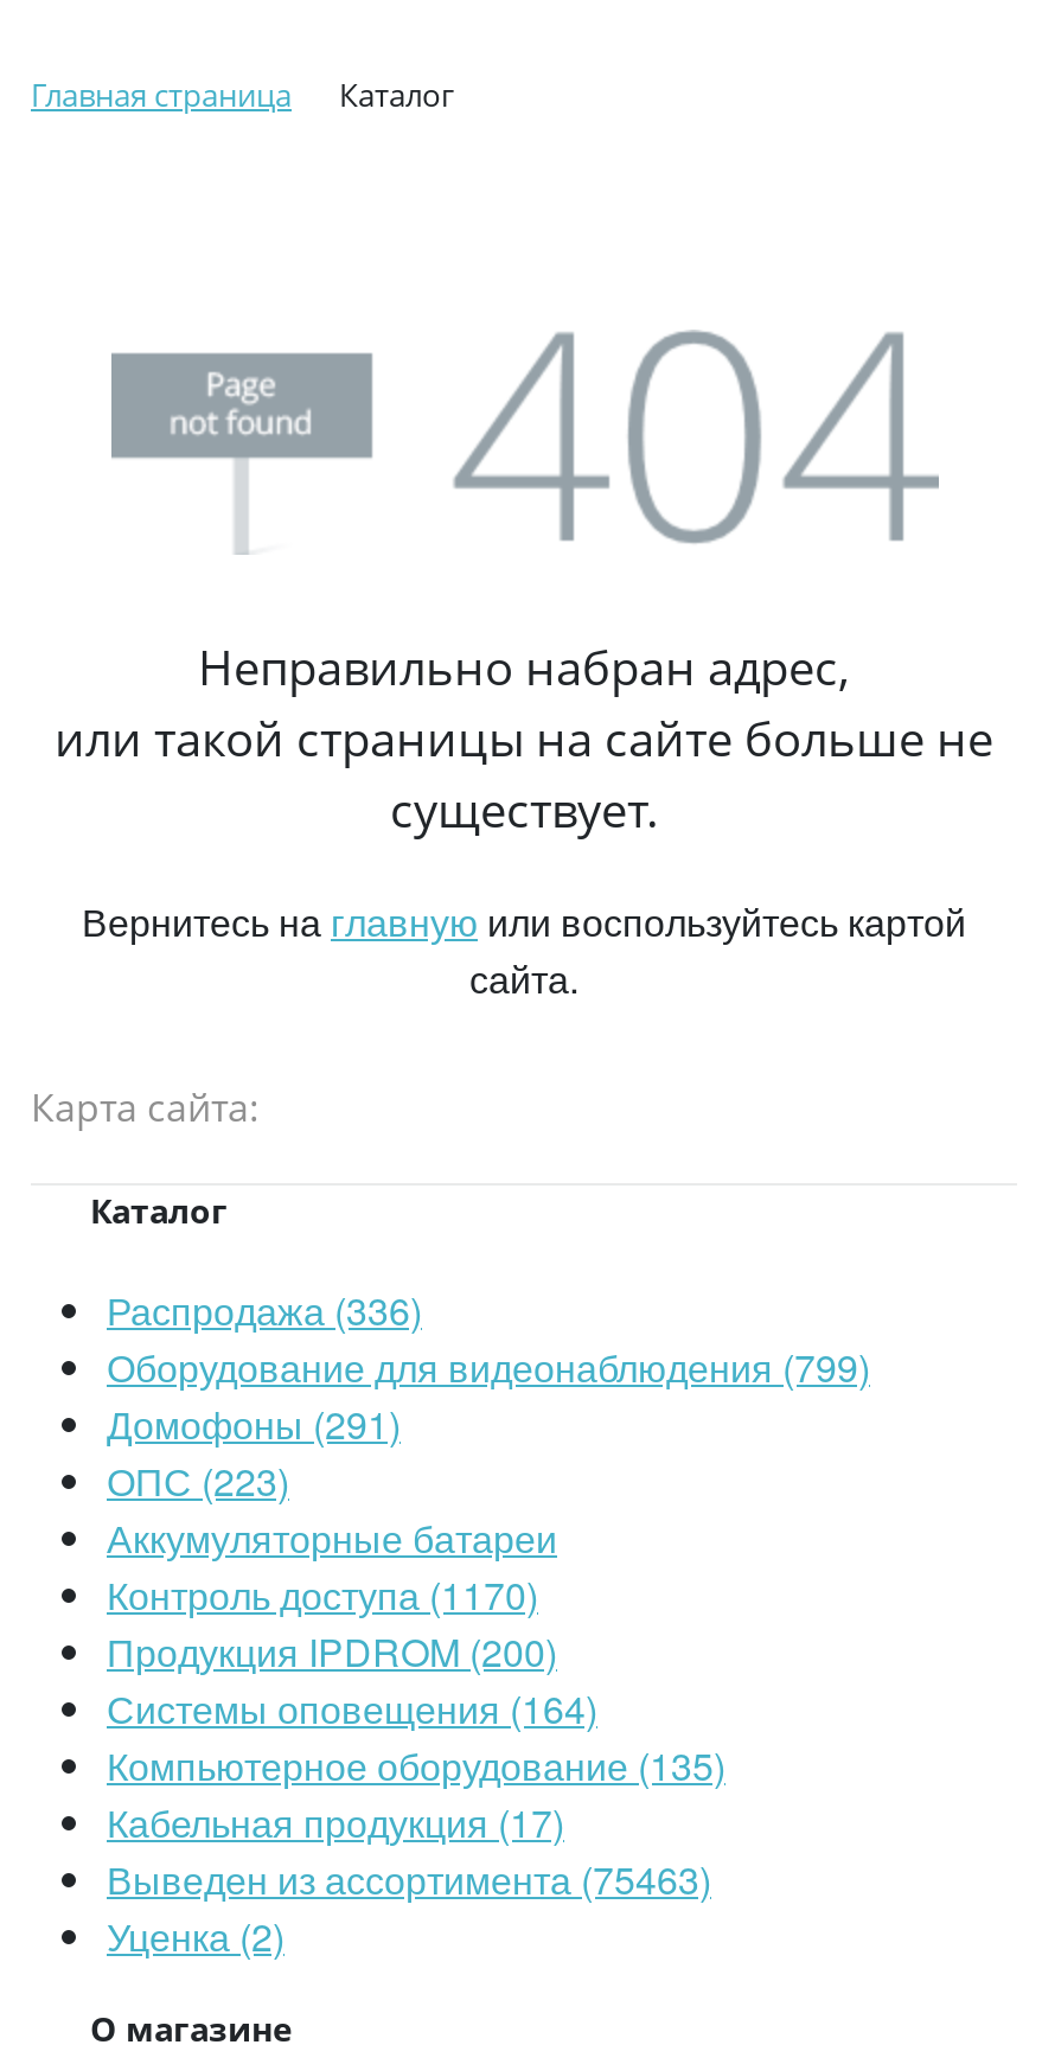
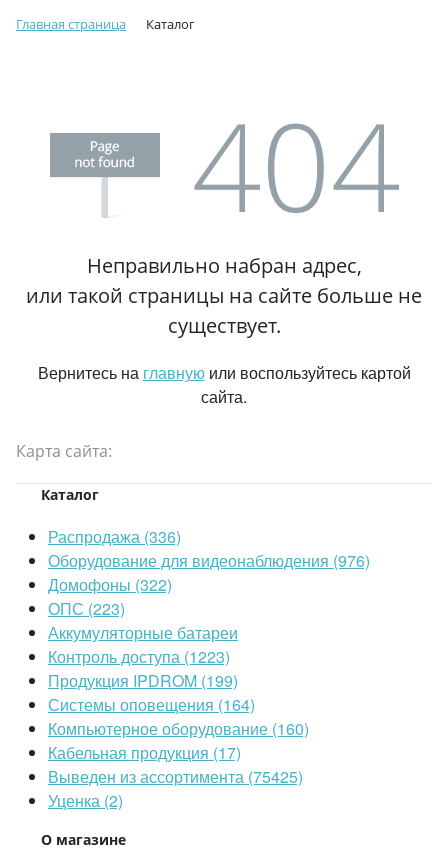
[107,1340,870,1394] Оборудование для видеонаблюдения (799) -> [48,549,370,572] Оборудование для видеонаблюдения (976)
[107,1397,401,1451] Домофоны (291) -> [48,573,172,596] Домофоны (322)
[107,1567,538,1622] Контроль доступа (1170) -> [48,645,230,668] Контроль доступа (1223)
[107,1624,557,1679] Продукция IPDROM (200) -> [48,669,238,692] Продукция IPDROM (199)
[107,1738,725,1793] Компьютерное оборудование (135) -> [48,717,309,740] Компьютерное оборудование (160)
[107,1852,711,1906] Выведен из ассортимента (75463) -> [48,765,303,788] Выведен из ассортимента (75425)

